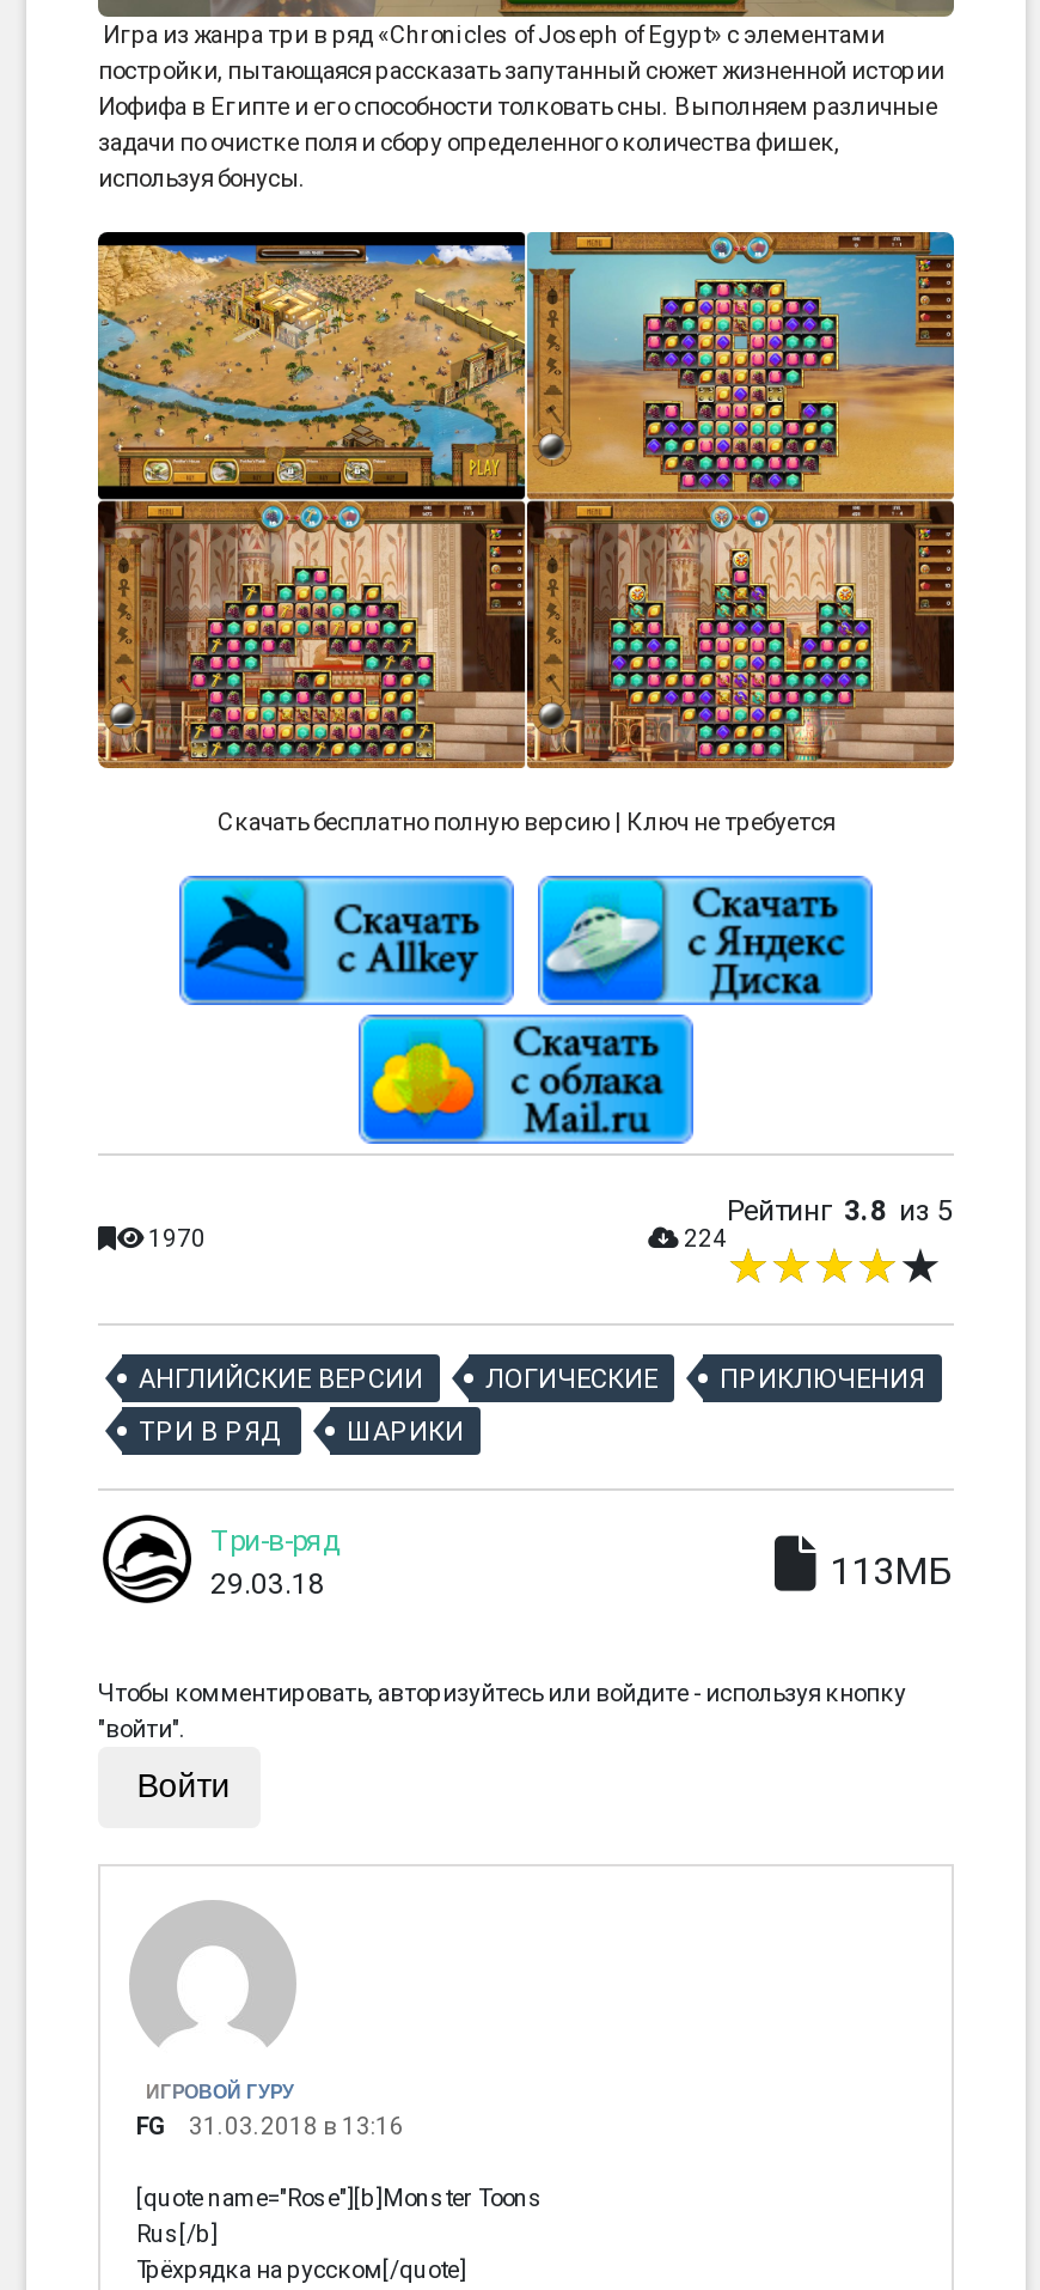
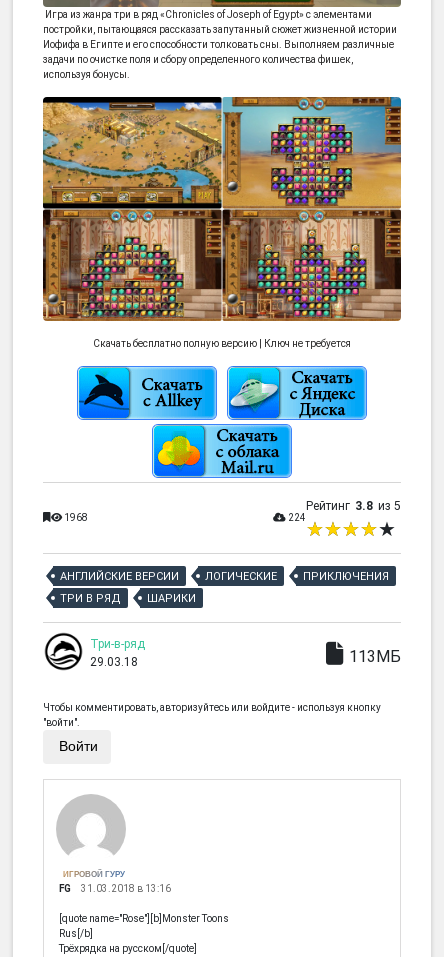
[148,1226,206,1253] 1970 -> [64,512,88,523] 1968

